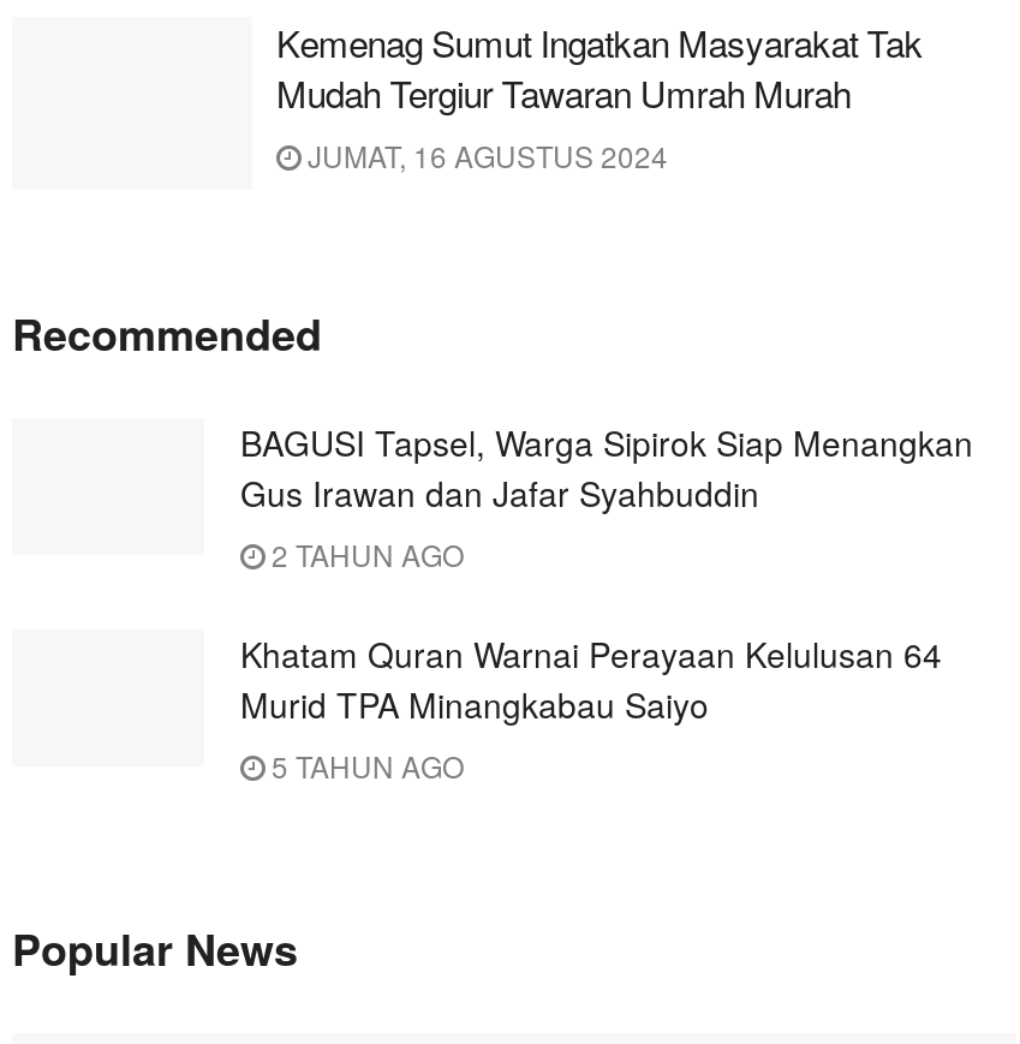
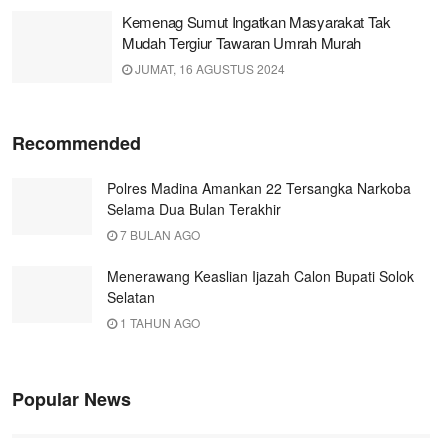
[240,417,973,573] BAGUSI Tapsel, Warga Sipirok Siap Menangkan | Gus Irawan dan Jafar Syahbuddin | 2 TAHUN AGO -> [107,177,411,242] Polres Madina Amankan 22 Tersangka Narkoba | Selama Dua Bulan Terakhir | 7 BULAN AGO
[240,628,942,785] Khatam Quran Warnai Perayaan Kelulusan 64 | Murid TPA Minangkabau Saiyo | 5 TAHUN AGO -> [107,265,414,330] Menerawang Keaslian Ijazah Calon Bupati Solok | Selatan | 1 TAHUN AGO

